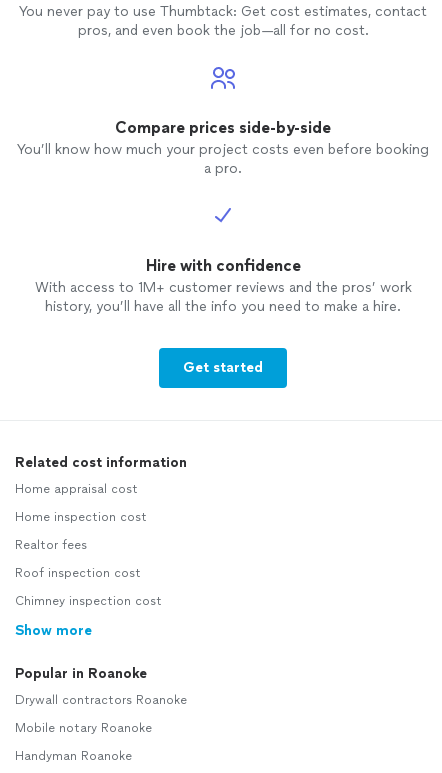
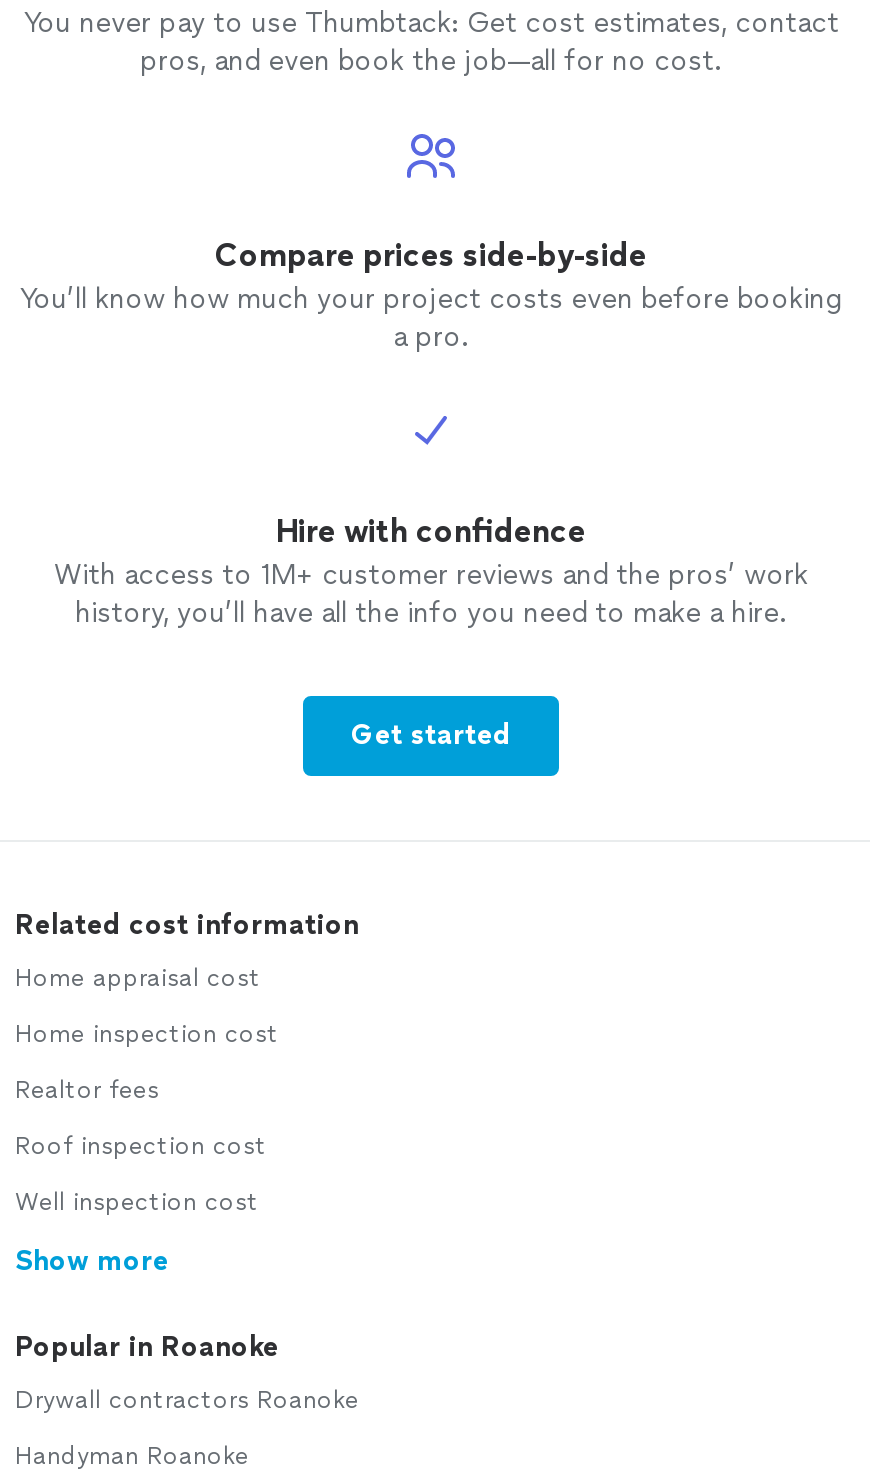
[15,594,162,608] Chimney inspection cost -> [15,1188,259,1216] Well inspection cost
[15,721,152,735] Mobile notary Roanoke -> none

